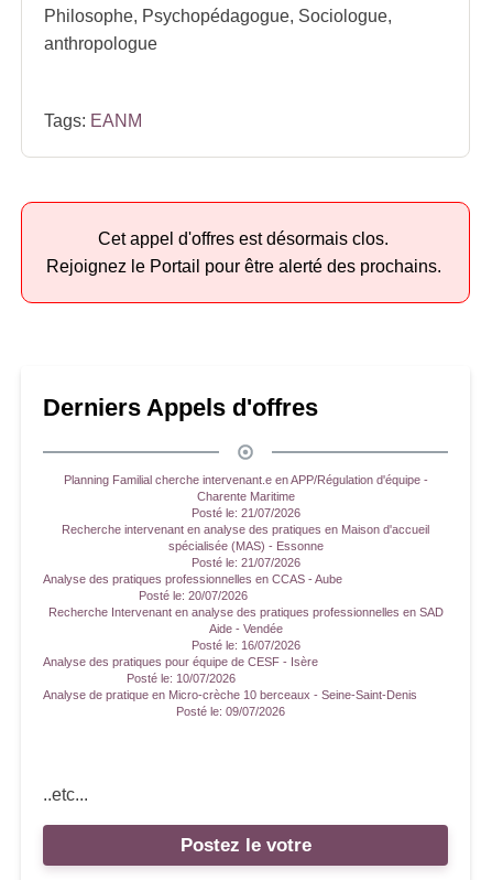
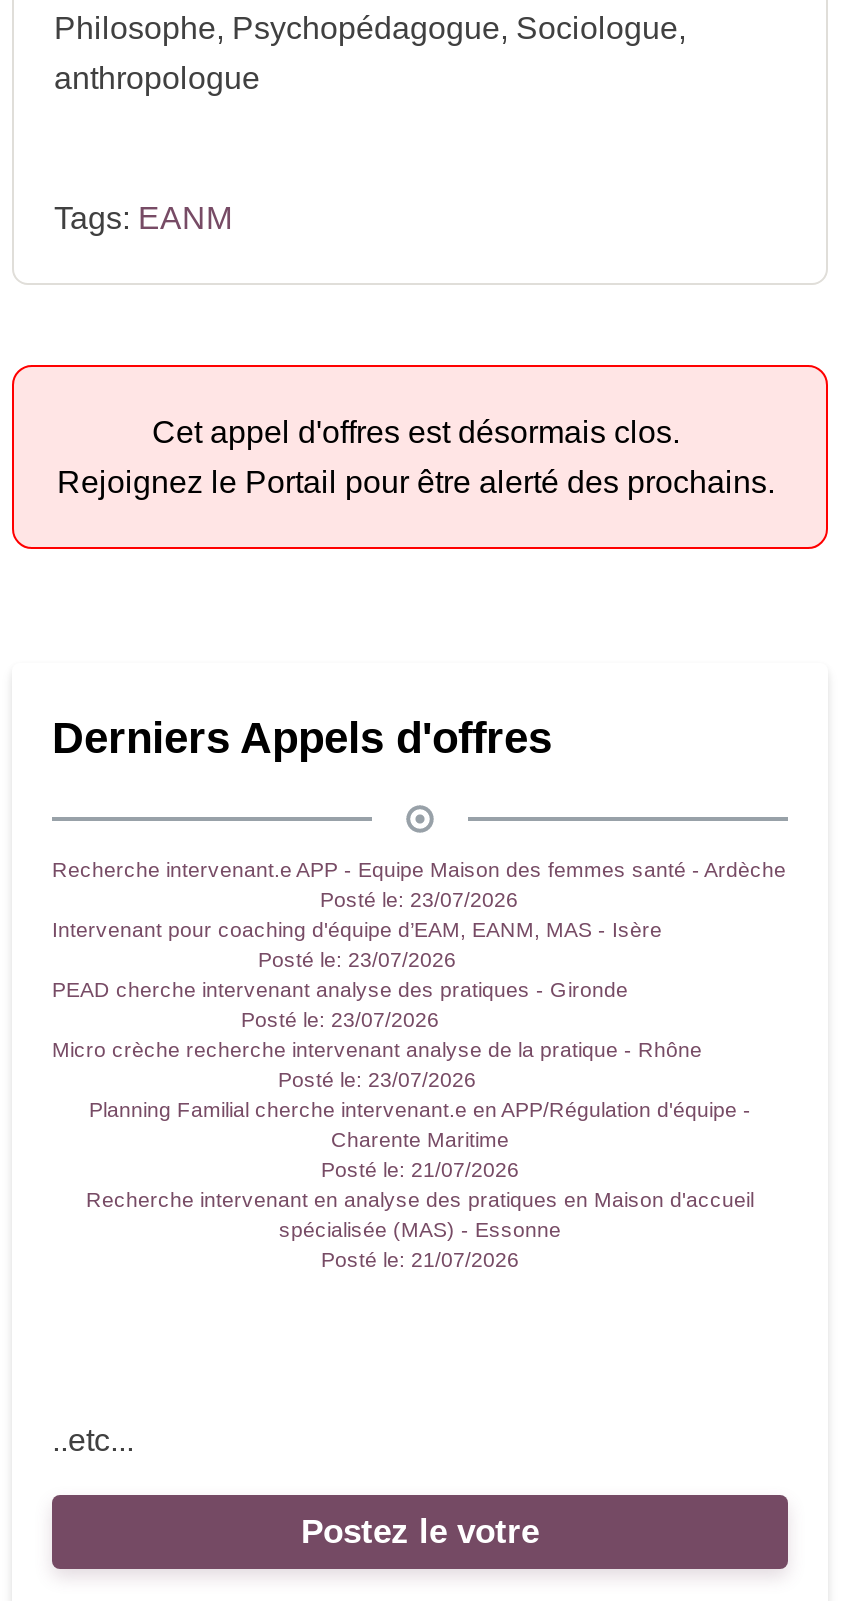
none -> [52,856,786,1090] Recherche intervenant.e APP - Equipe Maison des femmes santé - Ardèche | Posté le: 23/07/2026 | Intervenant pour coaching d'équipe d’EAM, EANM, MAS - Isère | Posté le: 23/07/2026 | PEAD cherche intervenant analyse des pratiques - Gironde | Posté le: 23/07/2026 | Micro crèche recherche intervenant analyse de la pratique - Rhône | Posté le: 23/07/2026
moved [62,473,429,569] -> [86,1096,754,1270]: Planning Familial cherche intervenant.e en APP/Régulation d'équipe - | Charente Maritime | Posté le: 21/07/2026 | Recherche intervenant en analyse des pratiques en Maison d'accueil | spécialisée (MAS) - Essonne | Posté le: 21/07/2026
[43,572,443,717] Analyse des pratiques professionnelles en CCAS - Aube | Posté le: 20/07/2026 | Recherche Intervenant en analyse des pratiques professionnelles en SAD | Aide - Vendée | Posté le: 16/07/2026 | Analyse des pratiques pour équipe de CESF - Isère | Posté le: 10/07/2026 | Analyse de pratique en Micro-crèche 10 berceaux - Seine-Saint-Denis | Posté le: 09/07/2026 -> none

